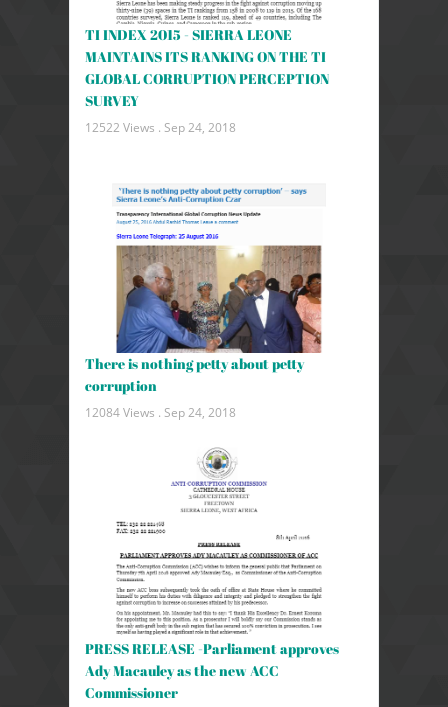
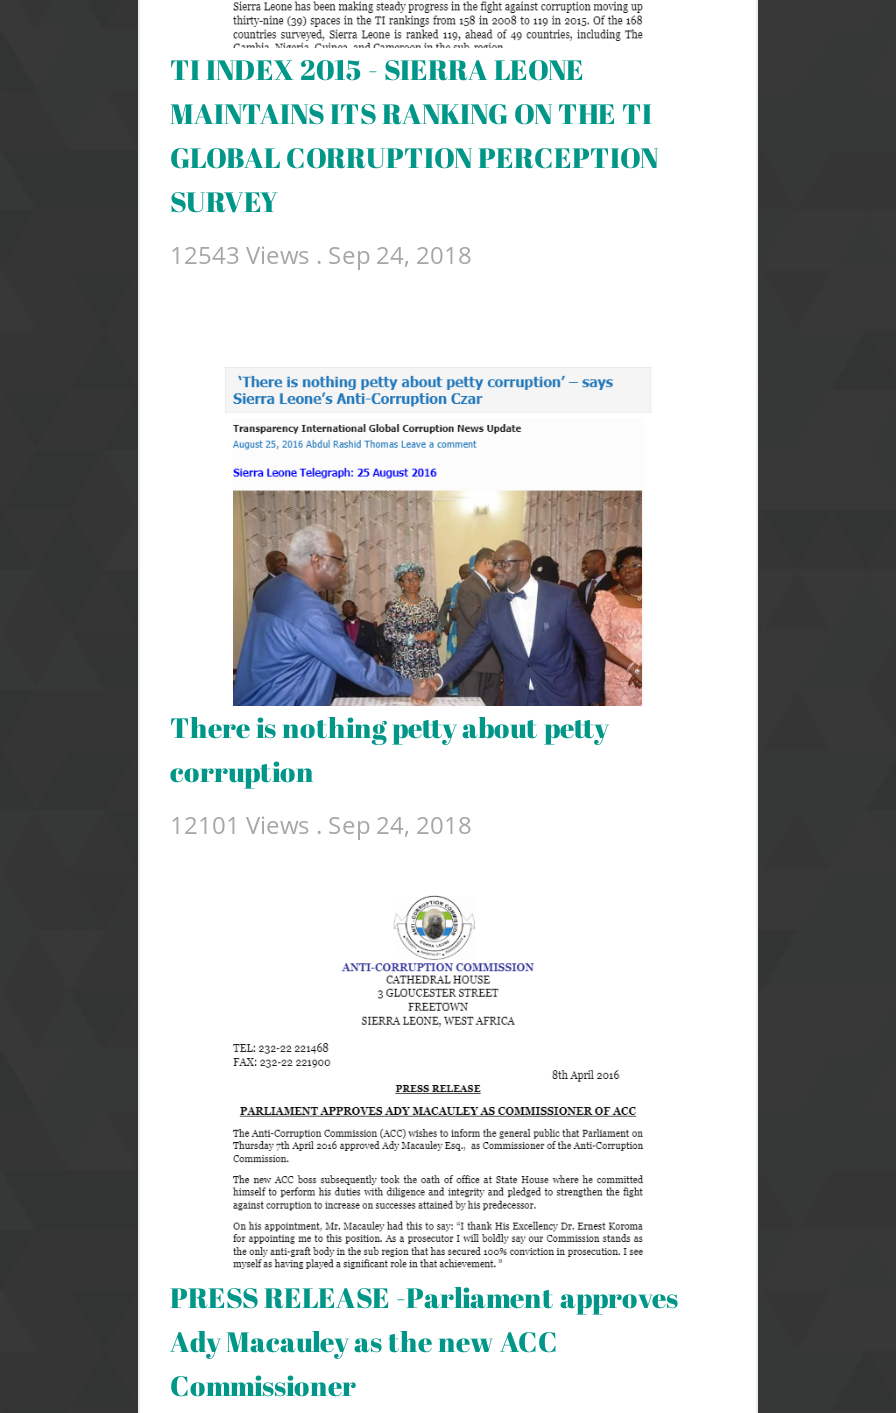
[85,119,236,135] 12522 Views . Sep 24, 2018 -> [170,238,472,270] 12543 Views . Sep 24, 2018
[85,404,236,420] 12084 Views . Sep 24, 2018 -> [170,808,472,840] 12101 Views . Sep 24, 2018

